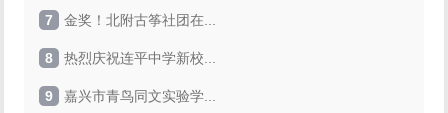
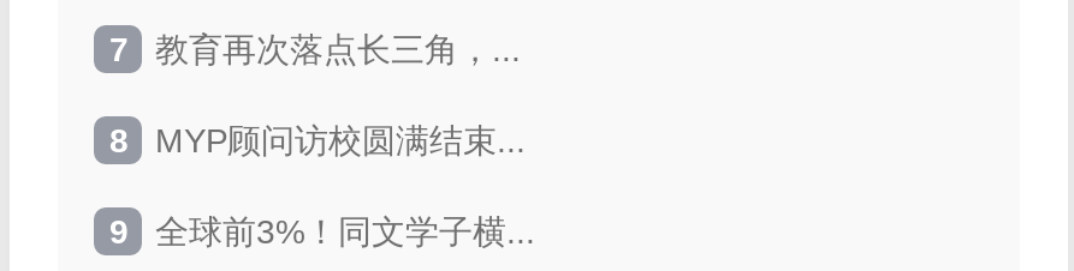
[64,12,216,28] 金奖！北附古筝社团在... -> [155,30,521,68] 教育再次落点长三角，...
[64,50,216,66] 热烈庆祝连平中学新校... -> [155,121,526,159] MYP顾问访校圆满结束...
[64,88,216,104] 嘉兴市青鸟同文实验学... -> [155,212,535,251] 全球前3%！同文学子横...

